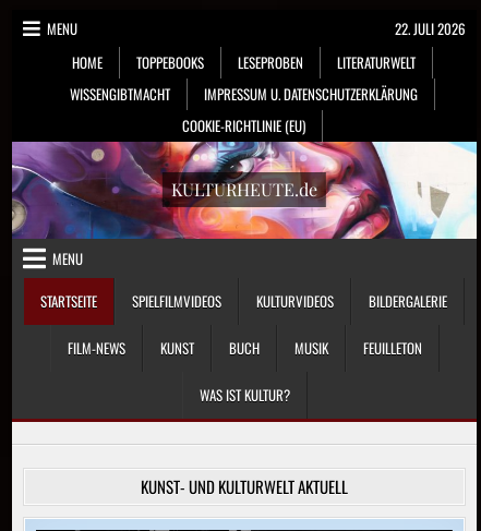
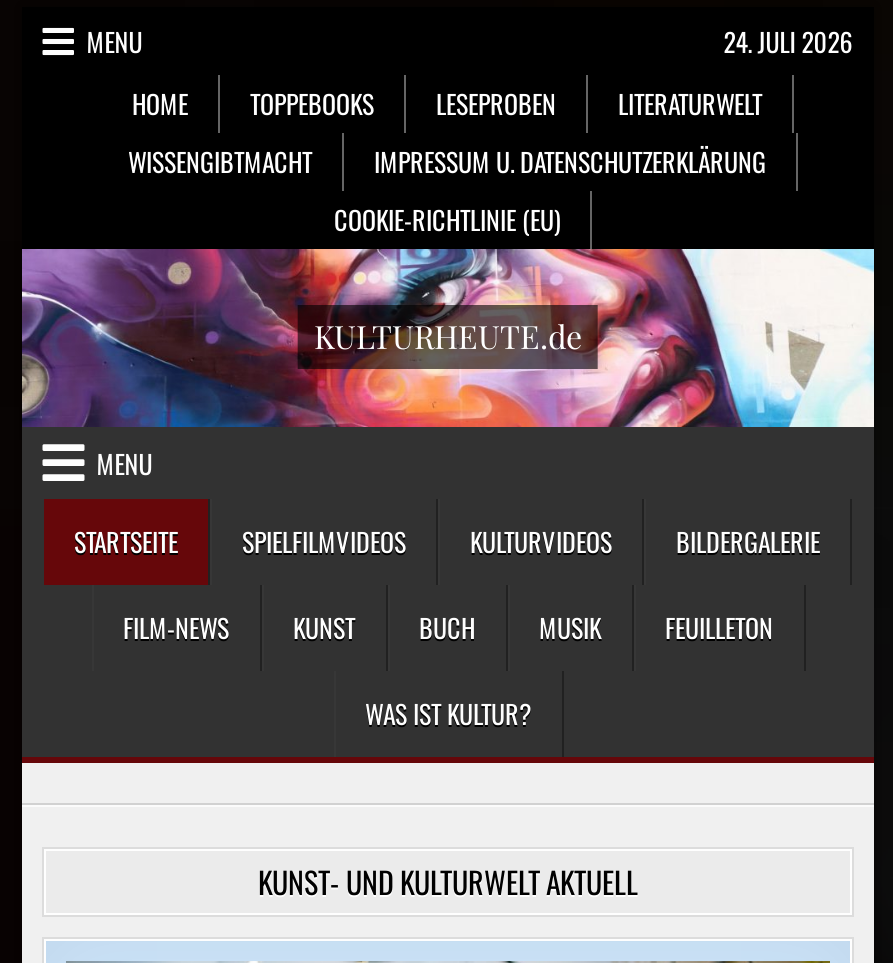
[395,17,466,39] 22. JULI 2026 -> [724,21,854,61] 24. JULI 2026

